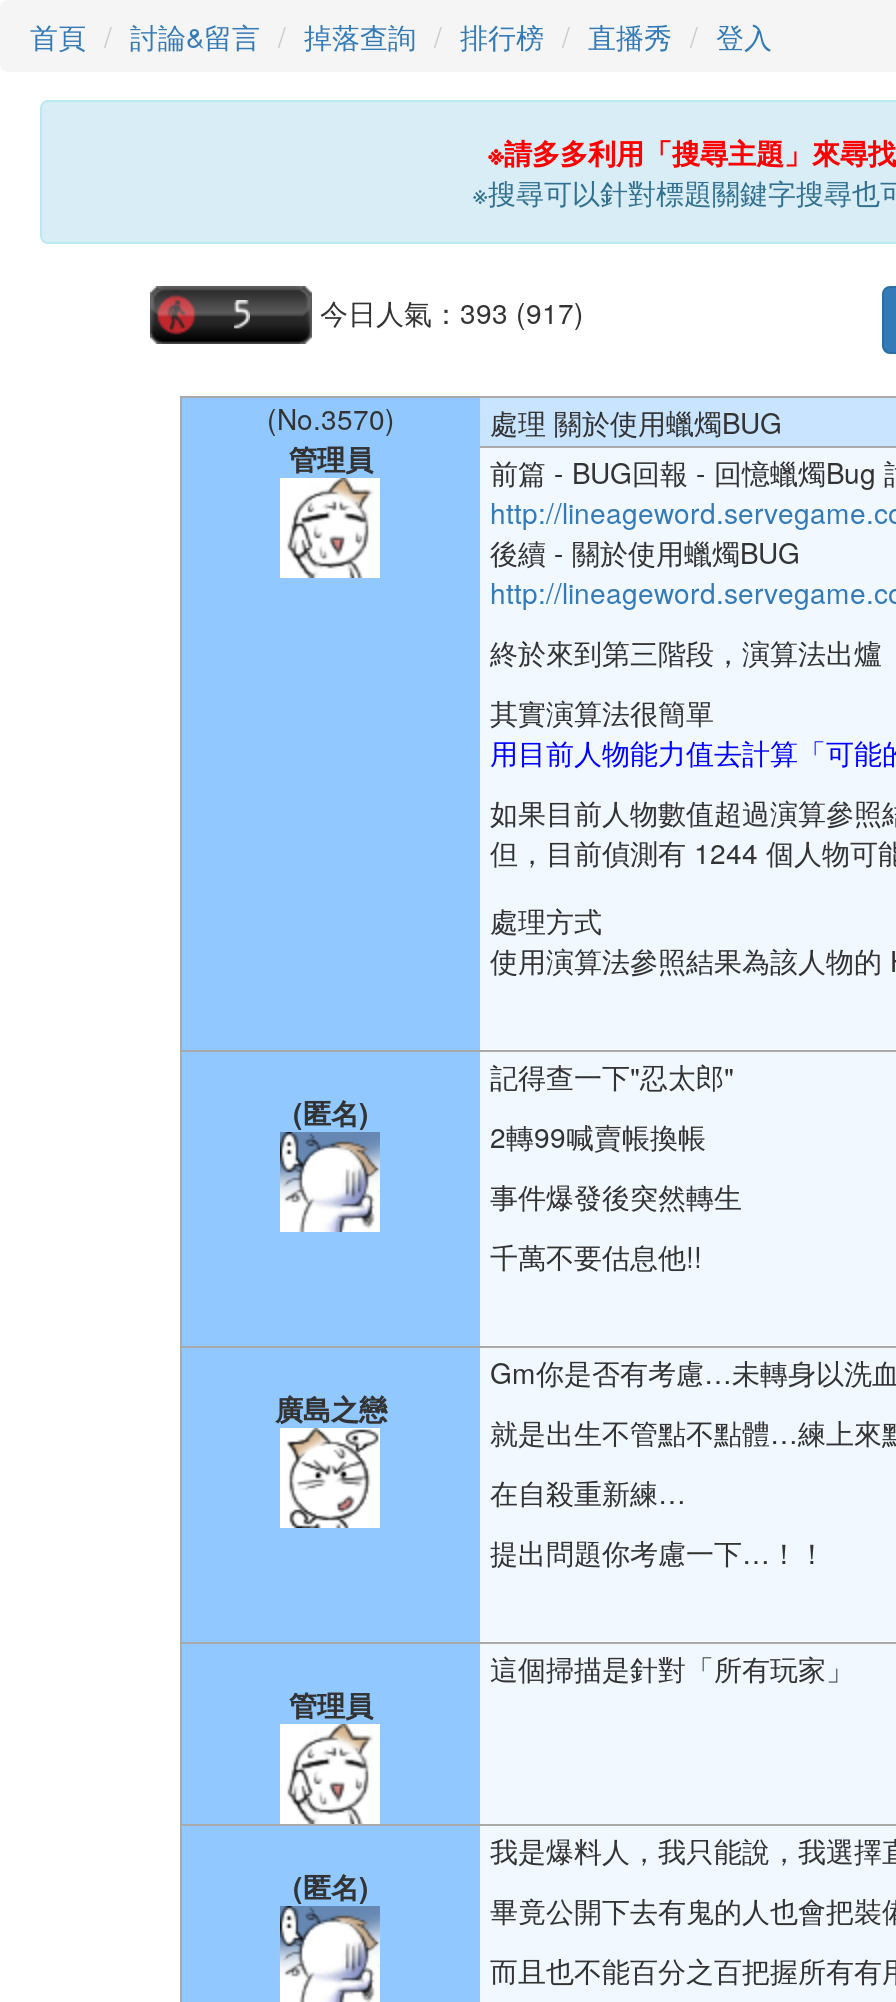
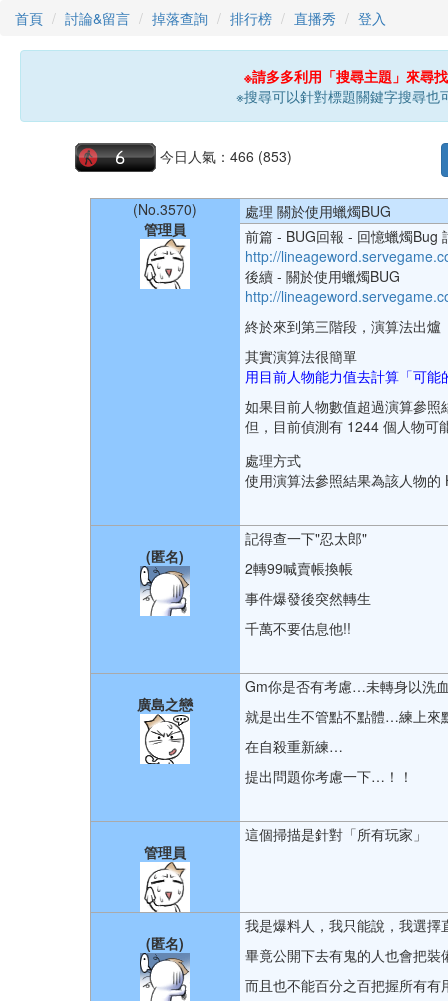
[320,292,584,332] 今日人氣：393 (917) -> [160,146,292,166] 今日人氣：466 (853)

